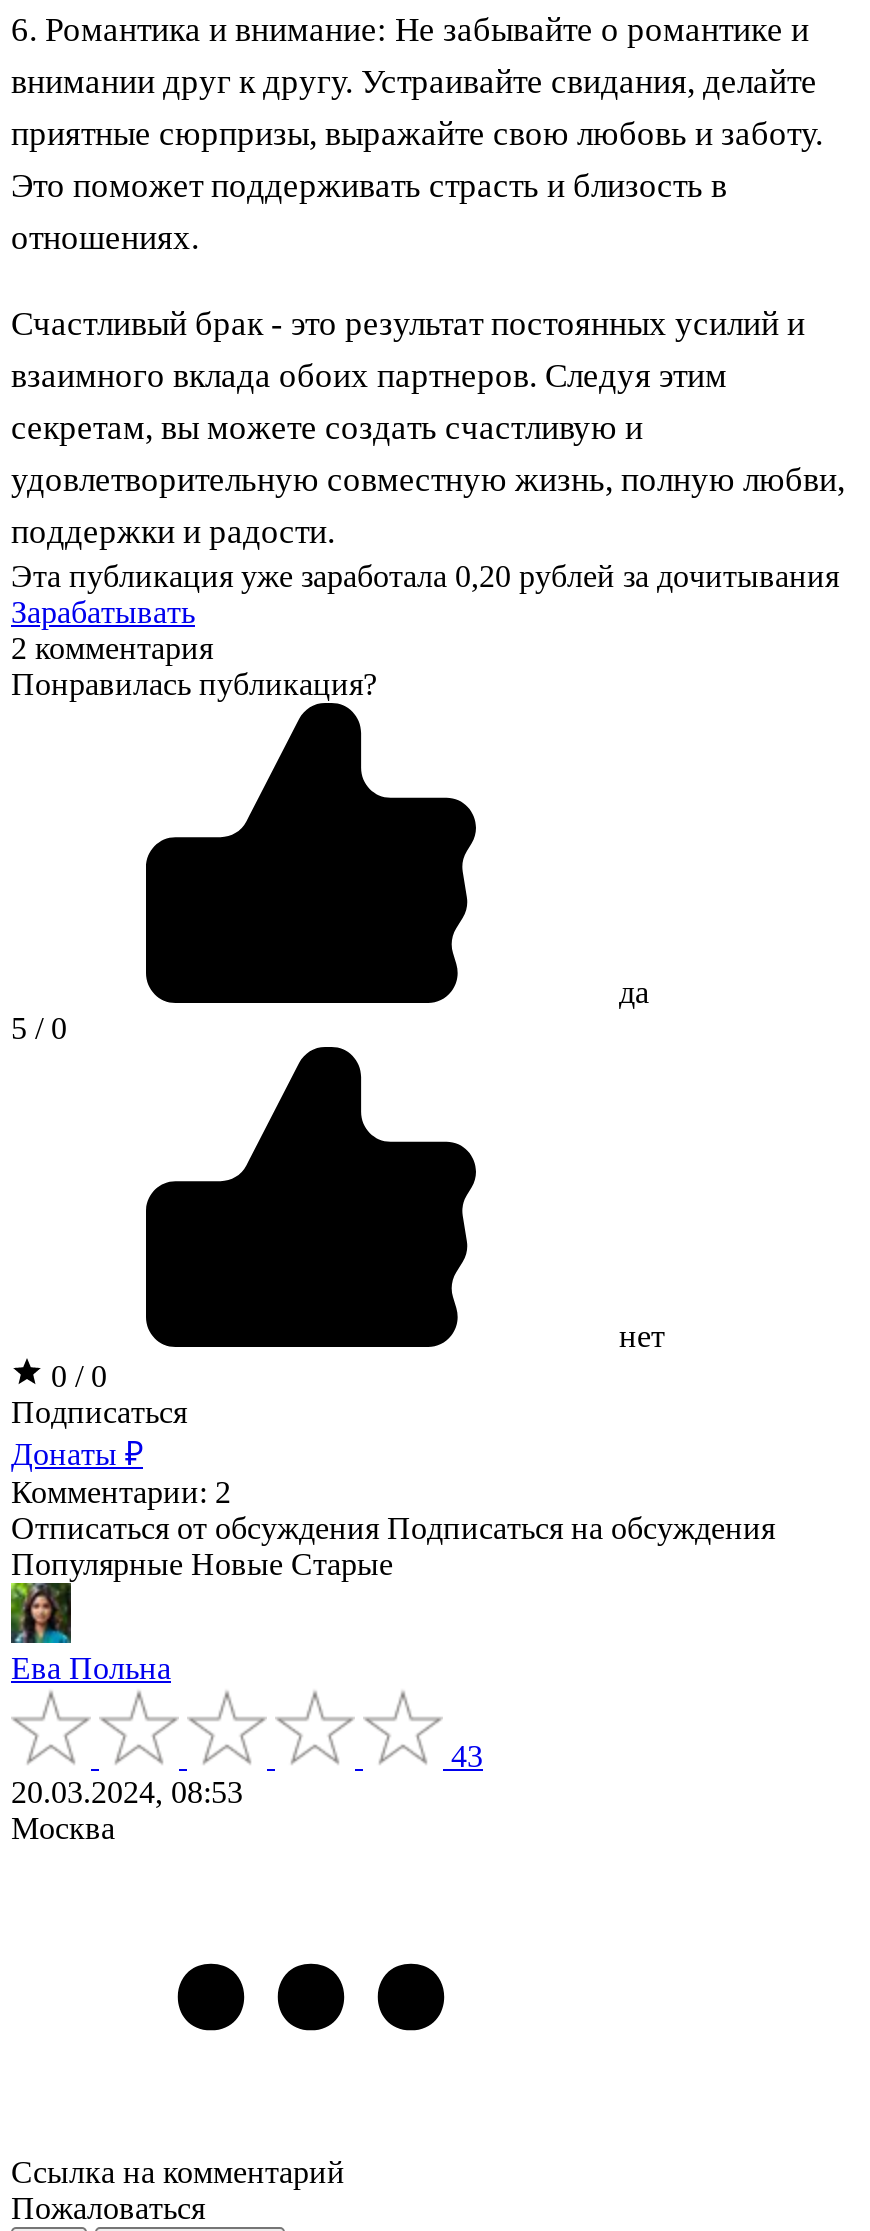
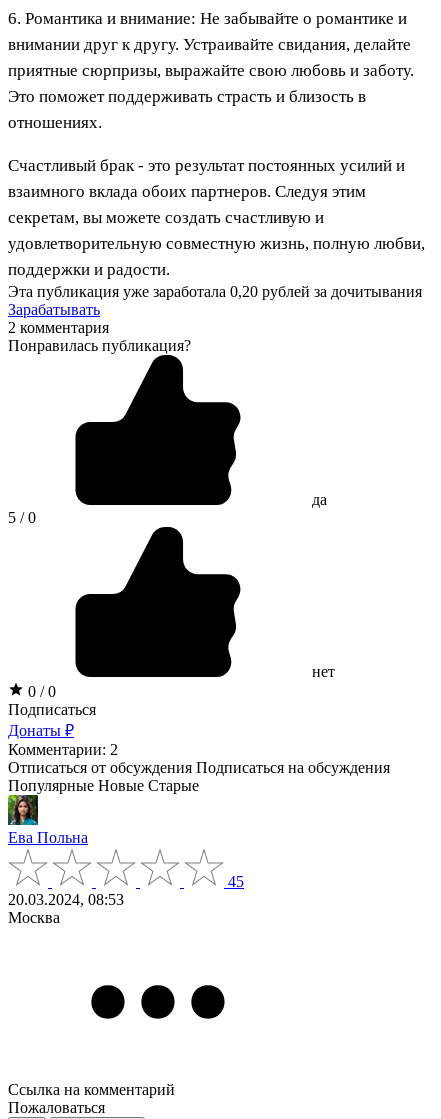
[443,1739,483,1773] 43 -> [224,873,244,890] 45

